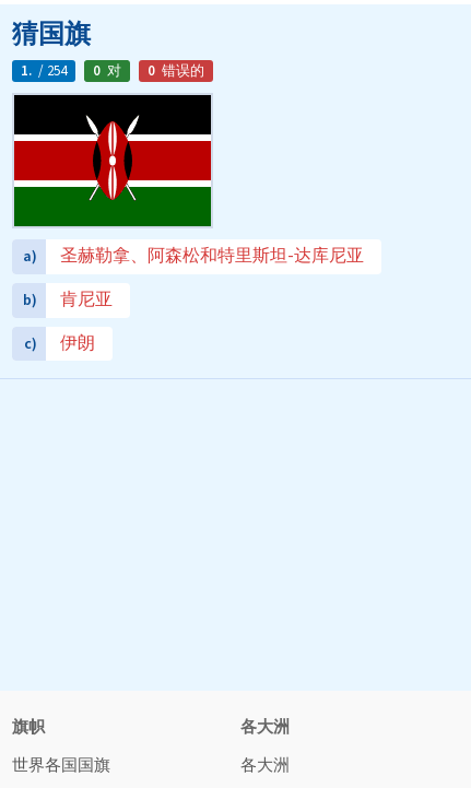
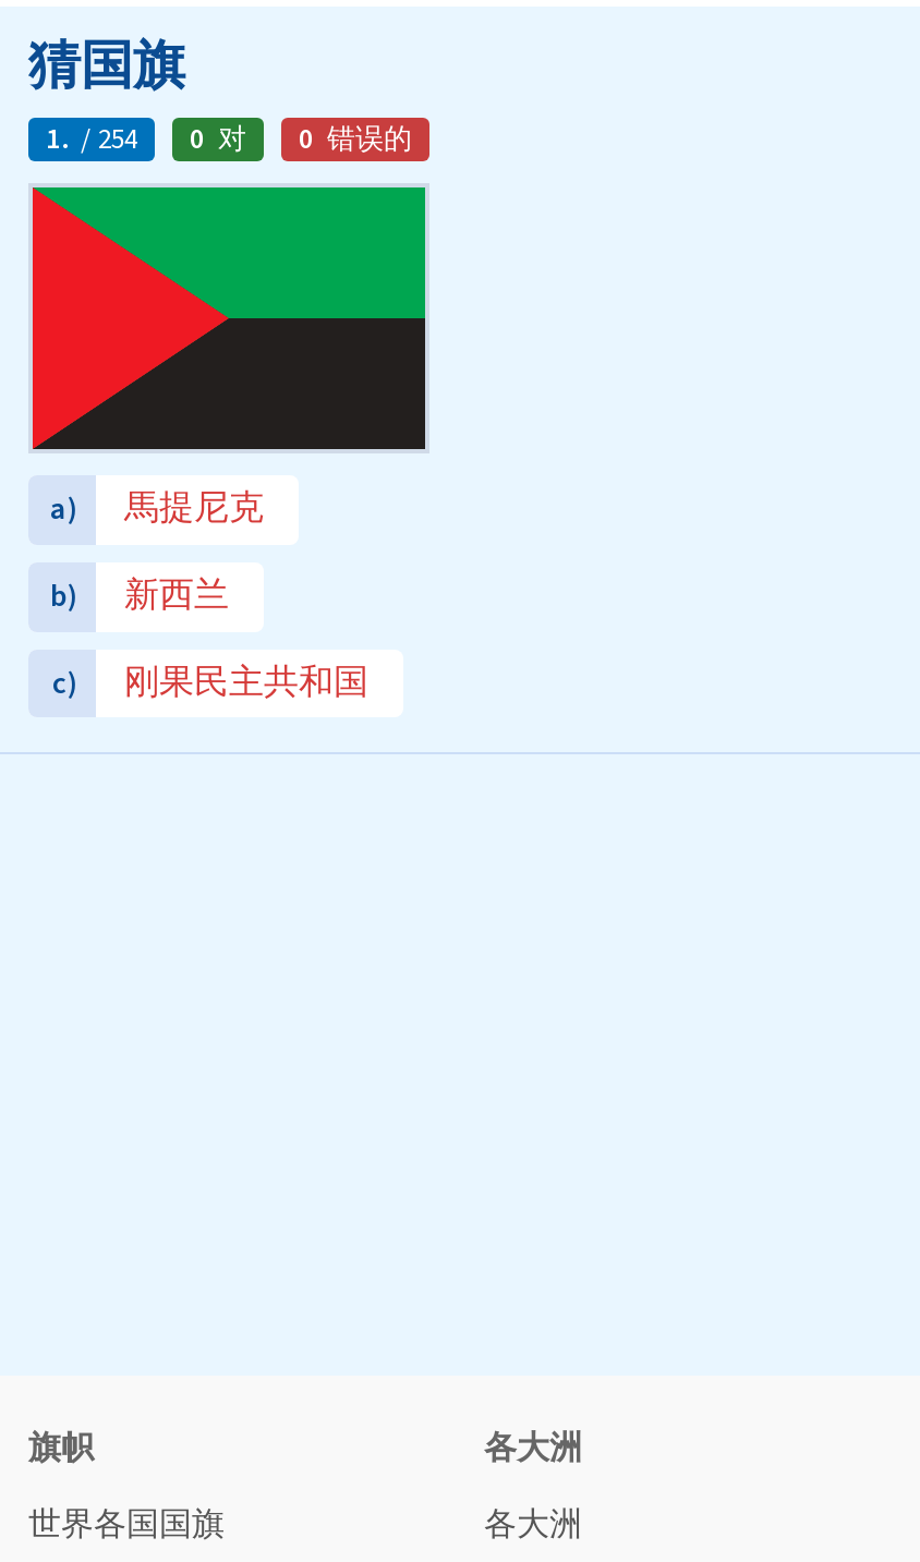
[13,94,364,268] [image] | 圣赫勒拿、阿森松和特里斯坦-达库尼亚 -> [31,185,427,533] [image] | 馬提尼克
[60,288,113,312] 肯尼亚 -> [124,572,229,620] 新西兰
[60,331,95,355] 伊朗 -> [124,658,368,706] 刚果民主共和国

